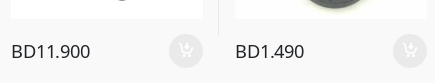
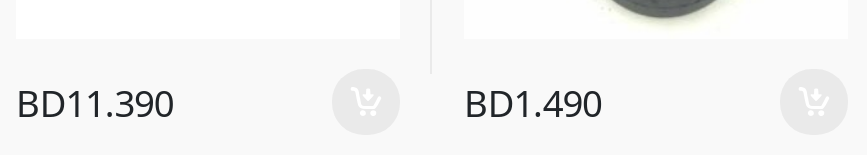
[11,38,90,63] BD11.900 -> [16,76,173,126] BD11.390

